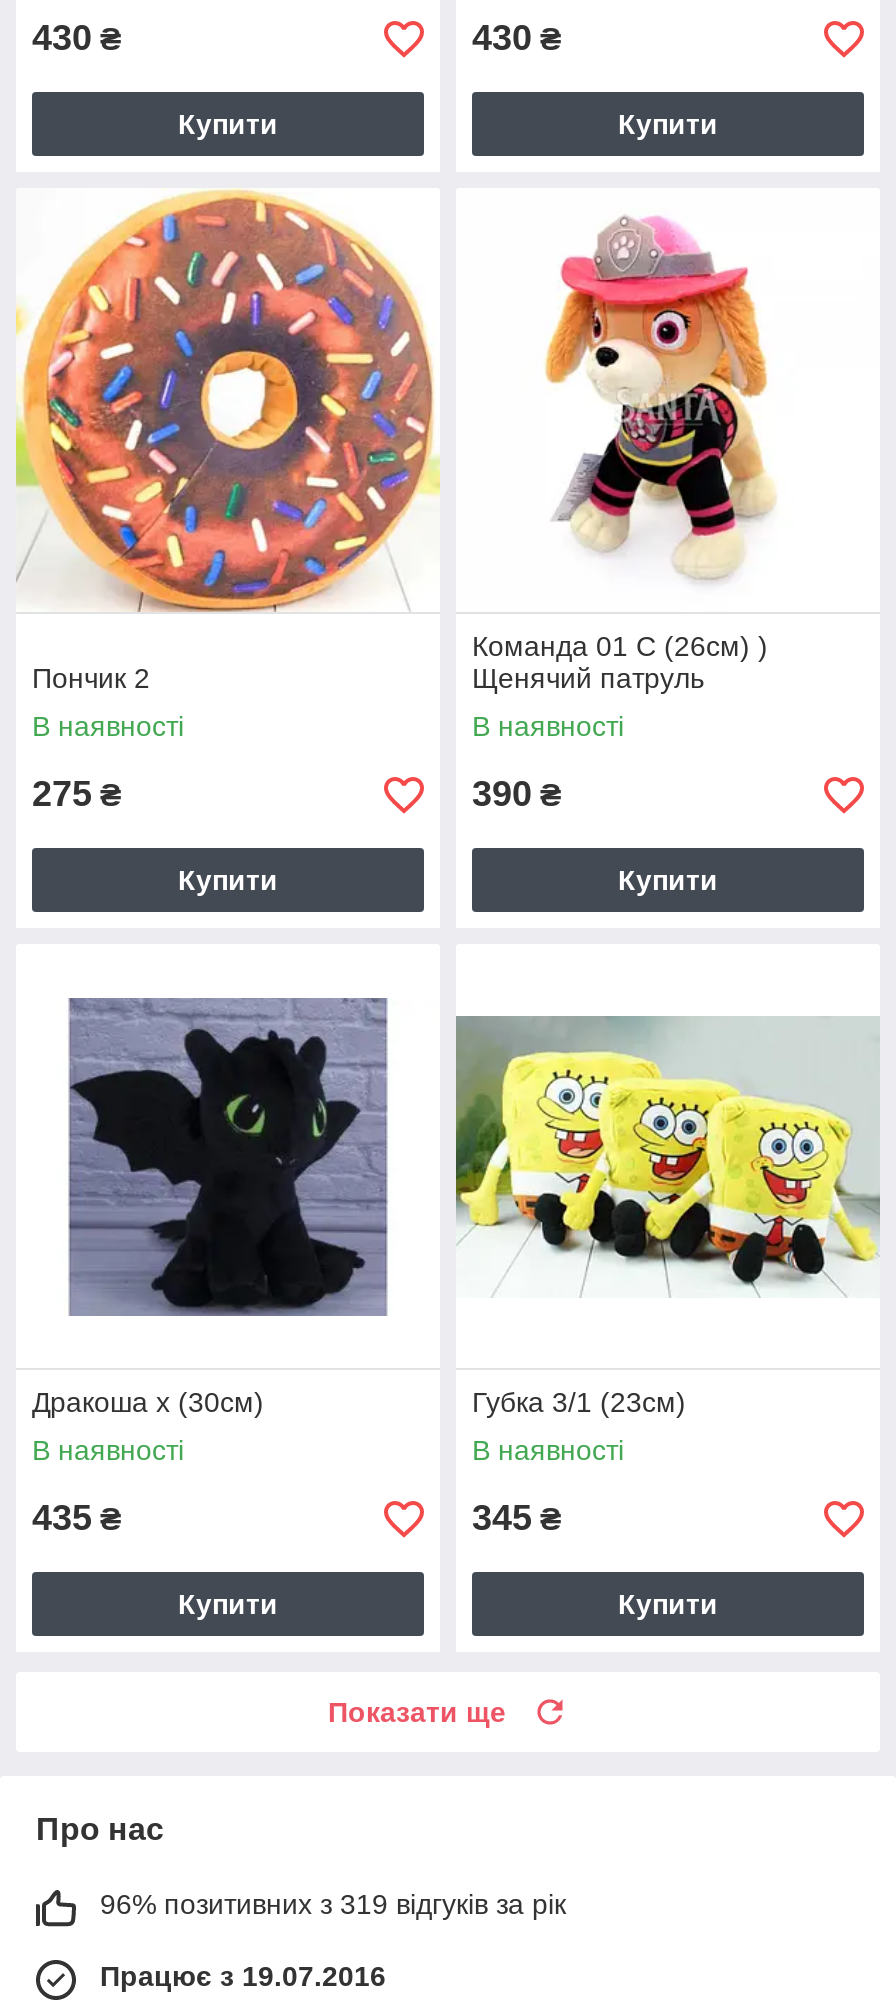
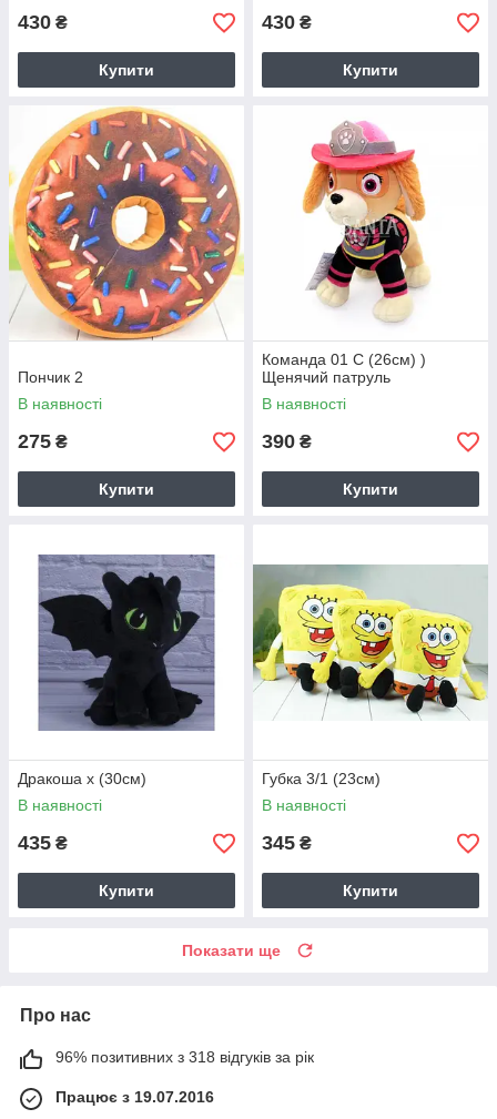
[100,1889,566,1921] 96% позитивних з 319 відгуків за рік -> [55,1048,314,1066] 96% позитивних з 318 відгуків за рік

